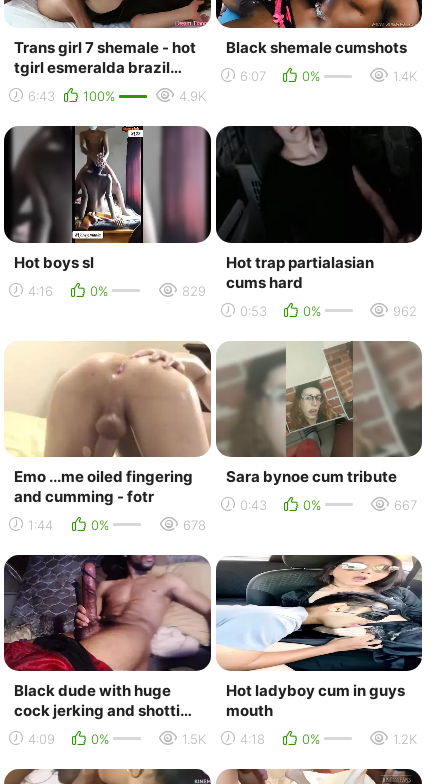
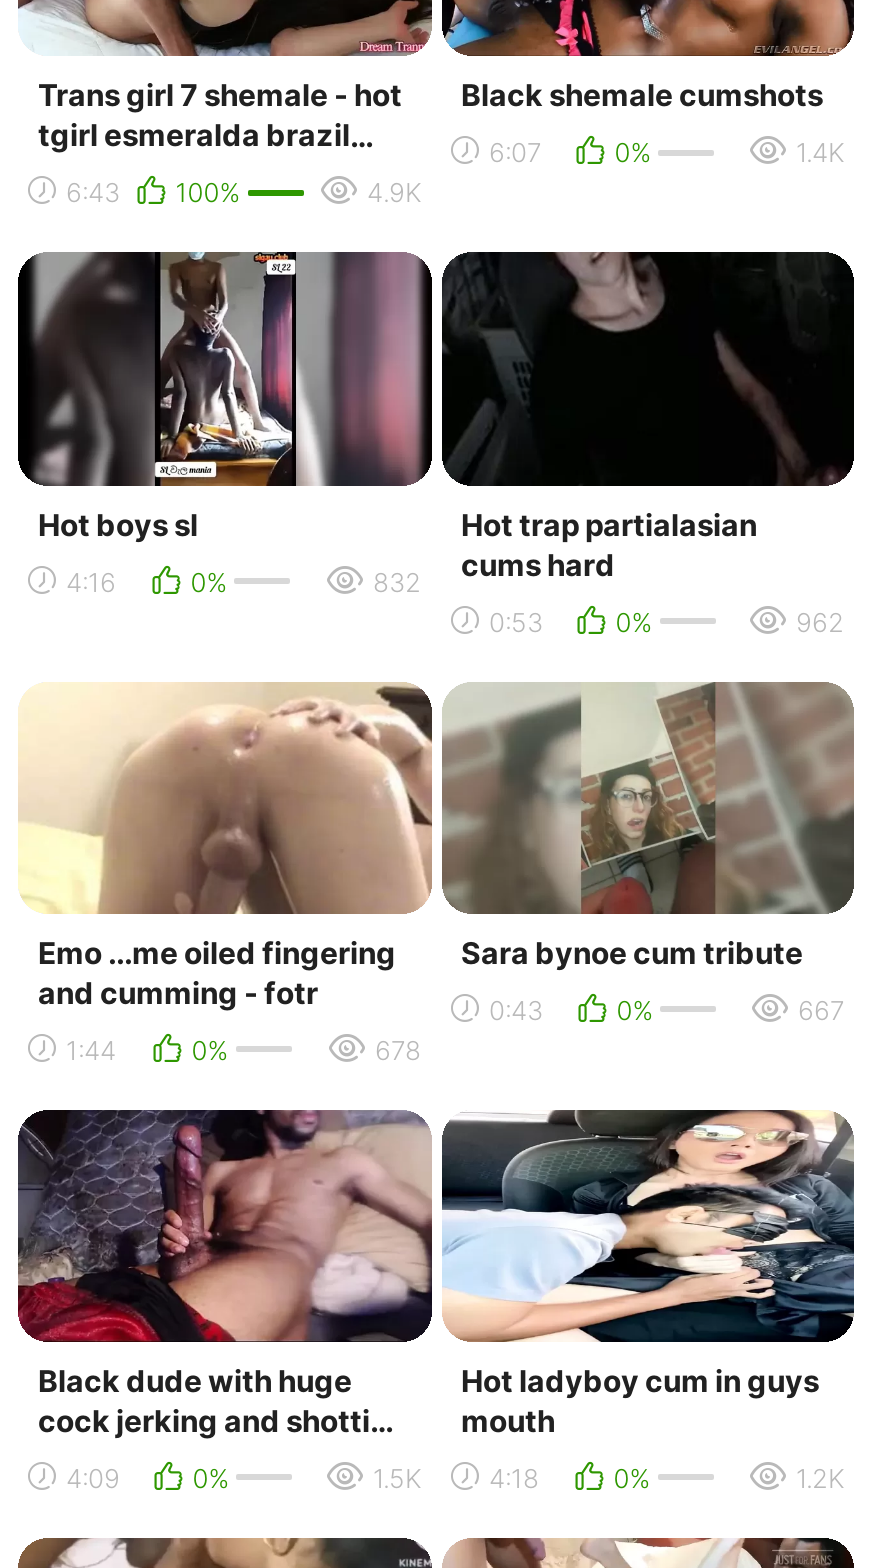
[181,272,302,298] 829 cums hard -> [373,545,615,597] 832 cums hard

